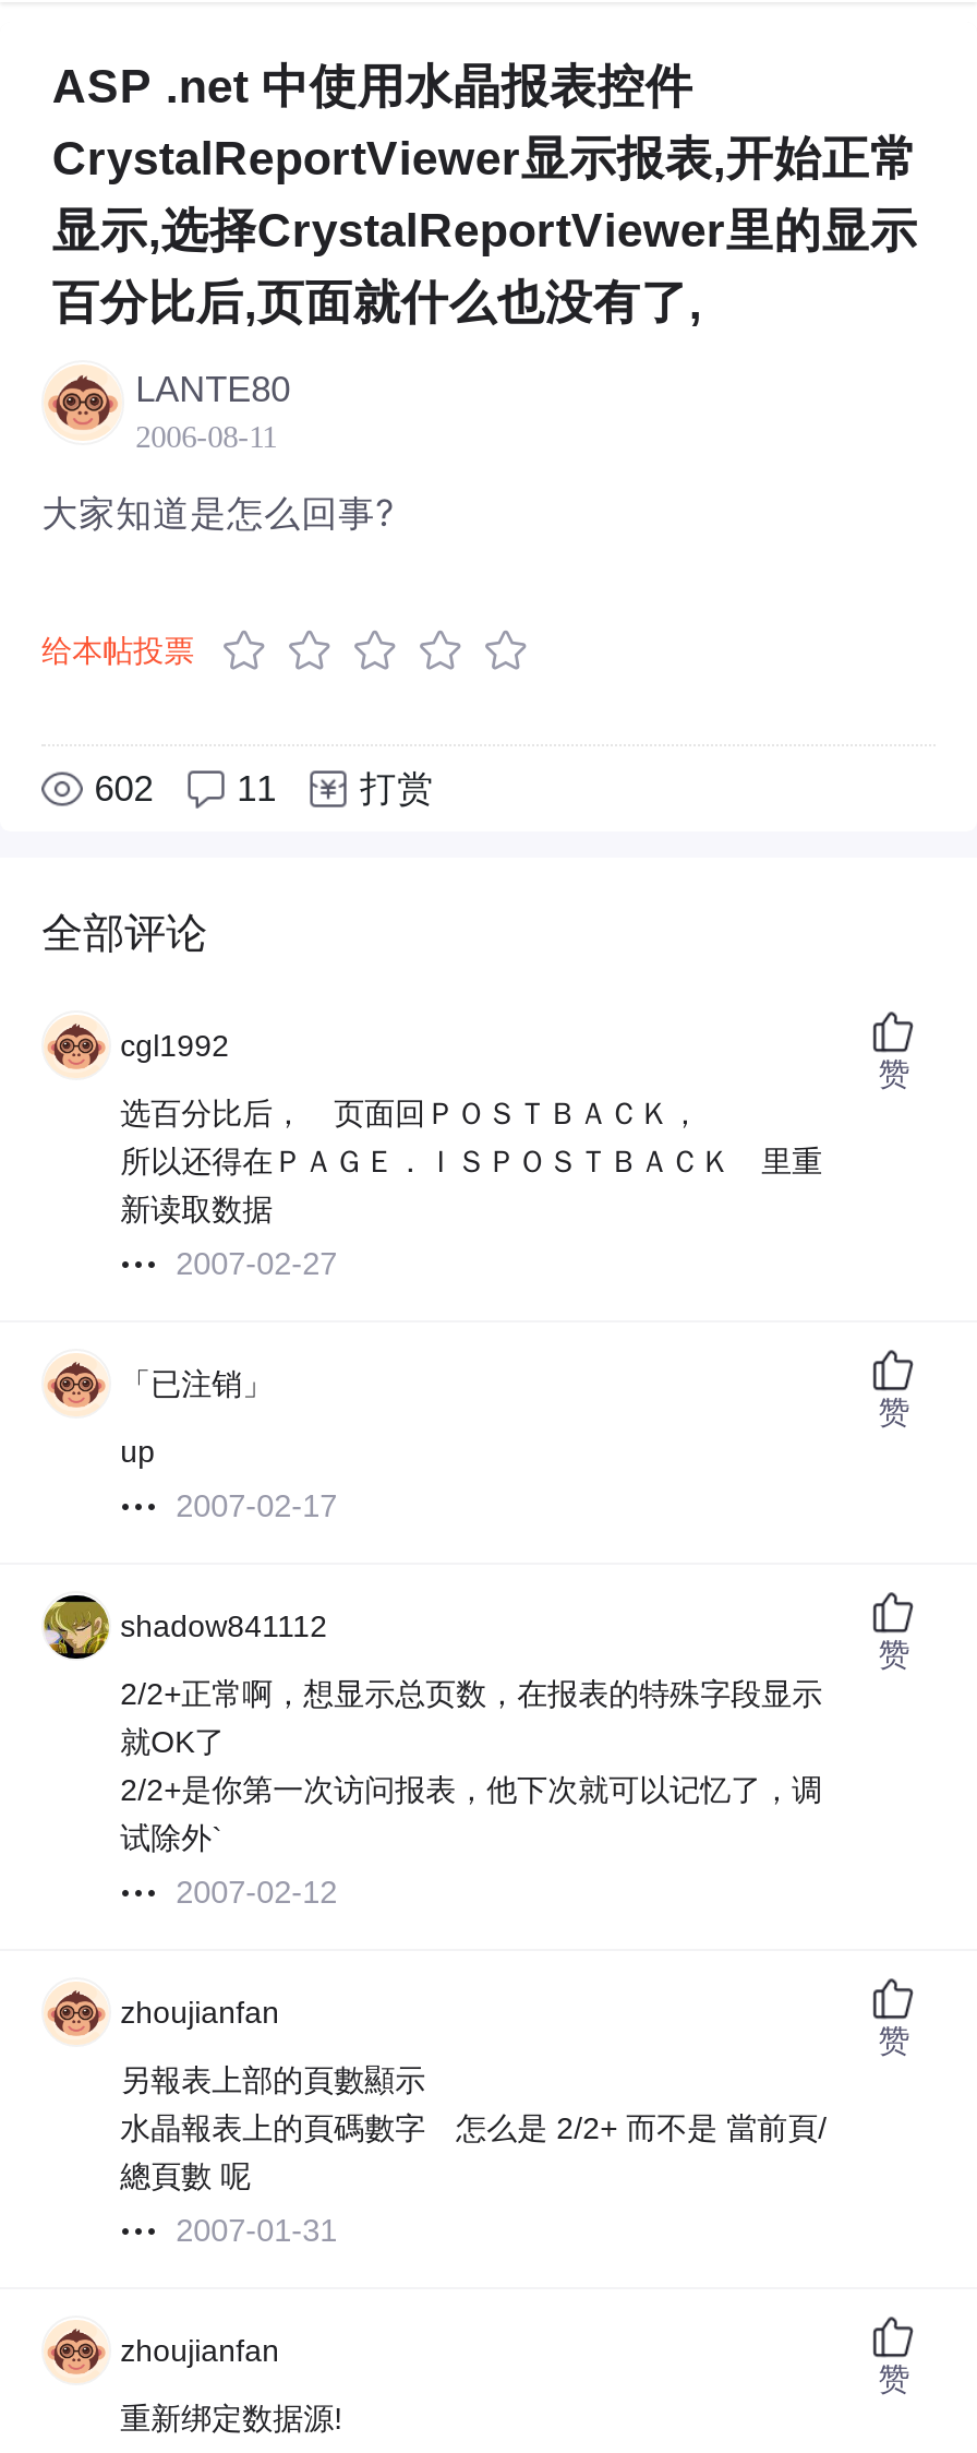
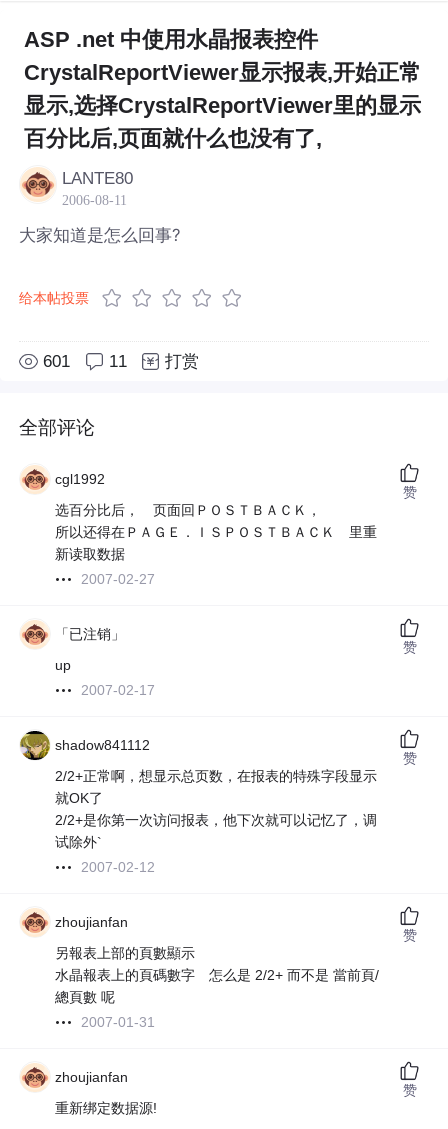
[94,769,153,810] 602 -> [43,352,70,371] 601

